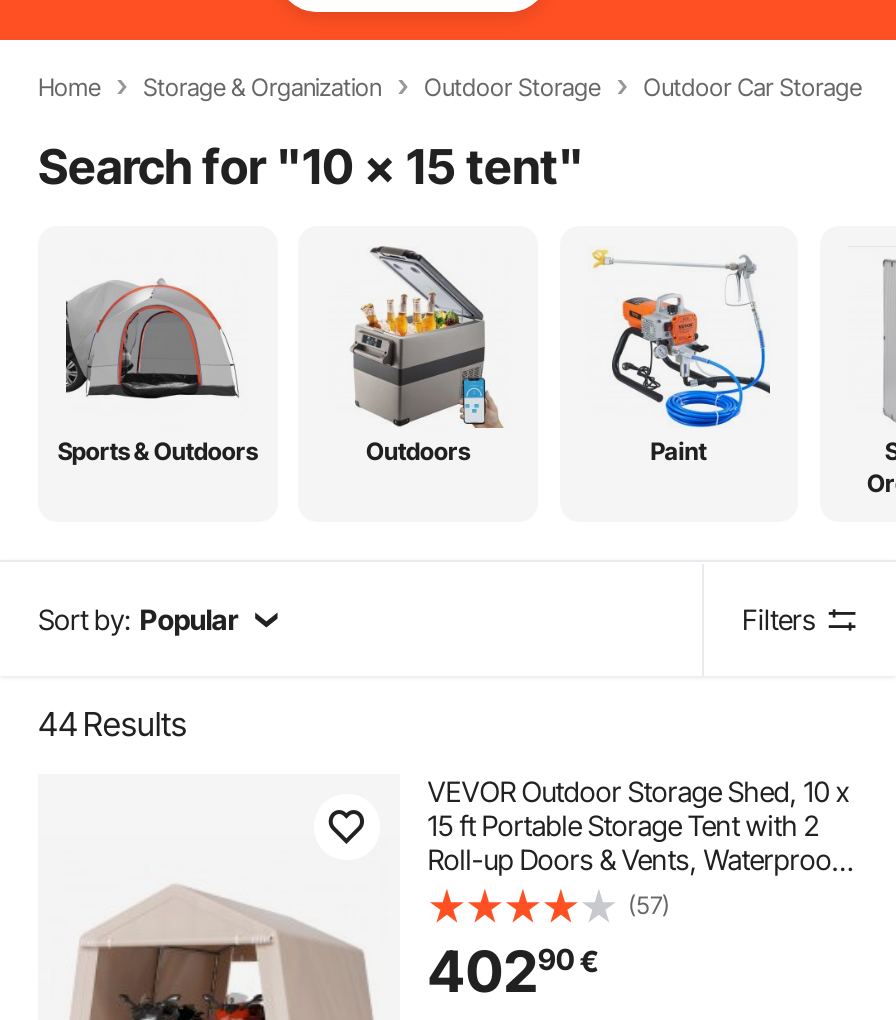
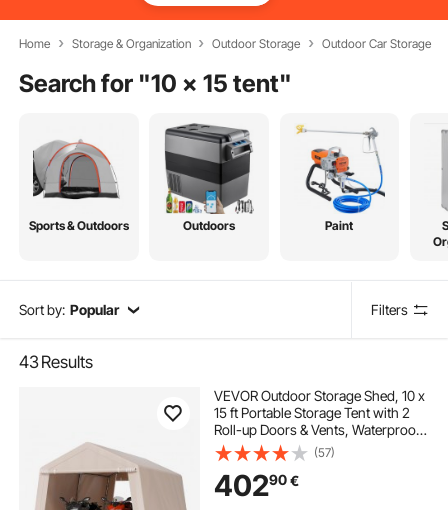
[330,252,506,430] [image] -> [164,125,254,215] [image]
[38,704,187,744] 44 Results -> [19,352,93,372] 43 Results

